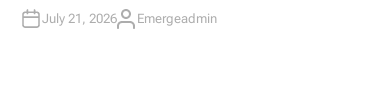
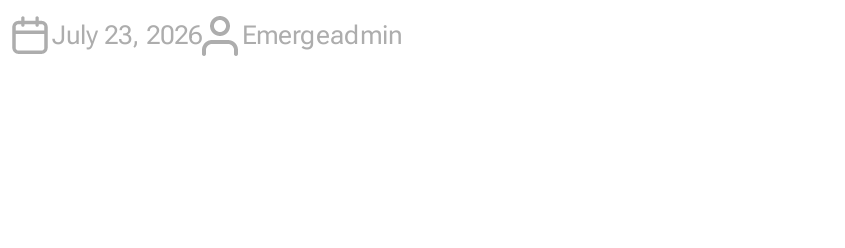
[42,11,217,31] July 21, 2026A Emergeadmin -> [52,20,402,60] July 23, 2026A Emergeadmin

